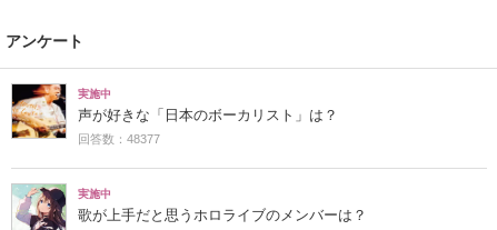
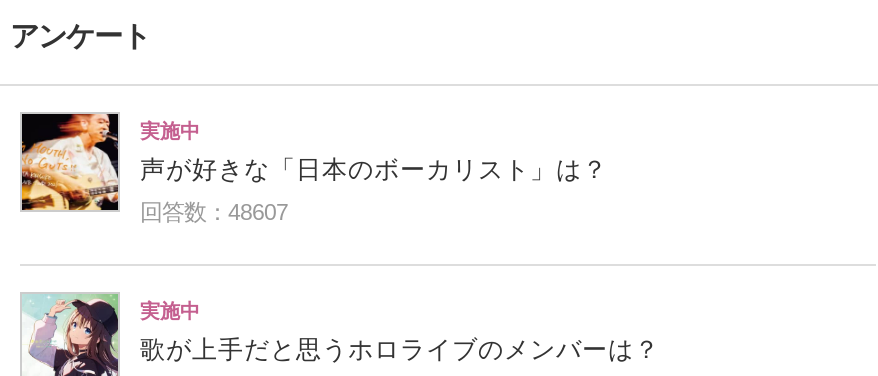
[78,132,160,145] 回答数：48377 -> [140,200,288,224] 回答数：48607

